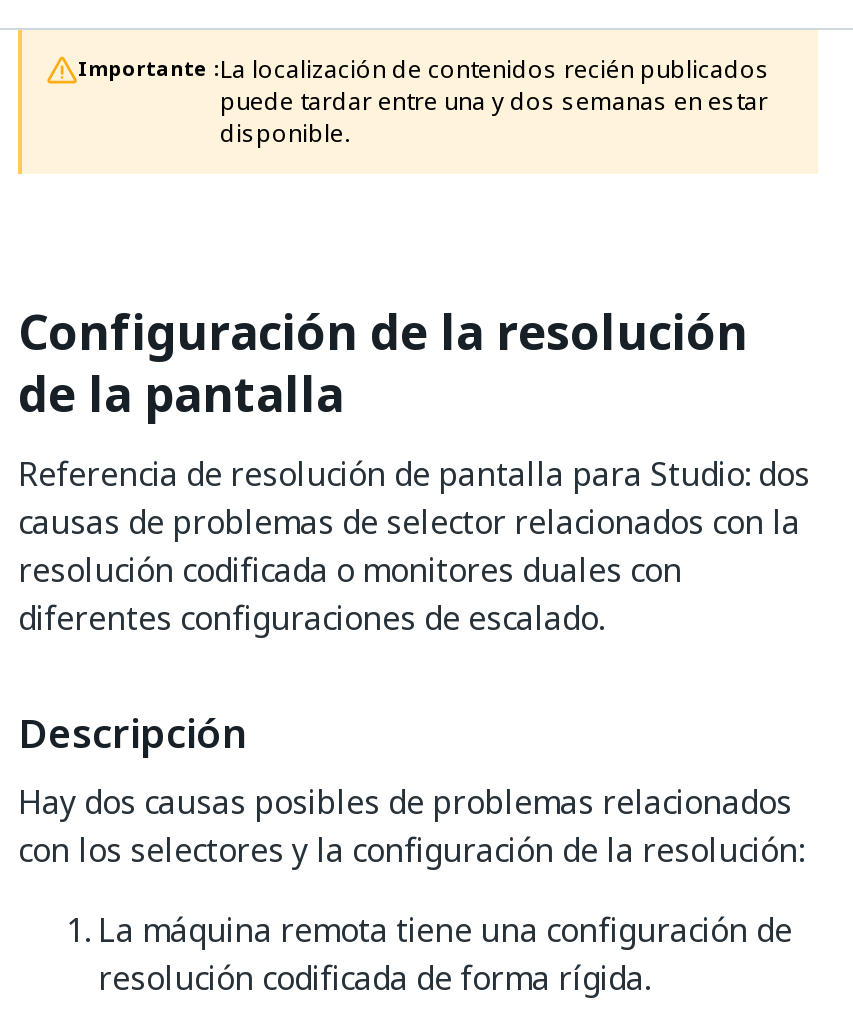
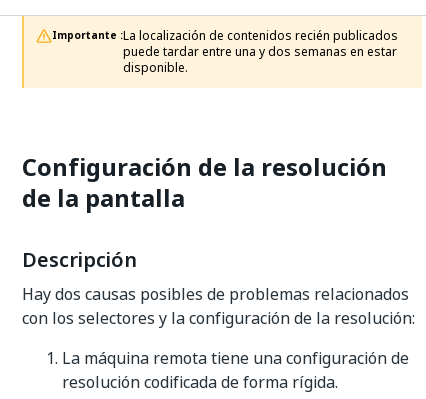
[18,450,810,642] Referencia de resolución de pantalla para Studio: dos | causas de problemas de selector relacionados con la | resolución codificada o monitores duales con | diferentes configuraciones de escalado. -> none

